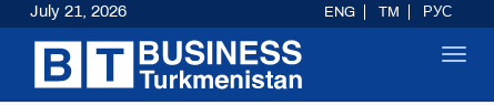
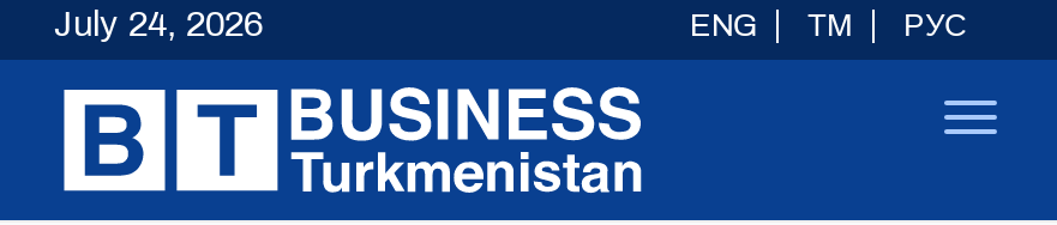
[30,2,127,20] July 21, 2026 -> [54,5,263,43] July 24, 2026

